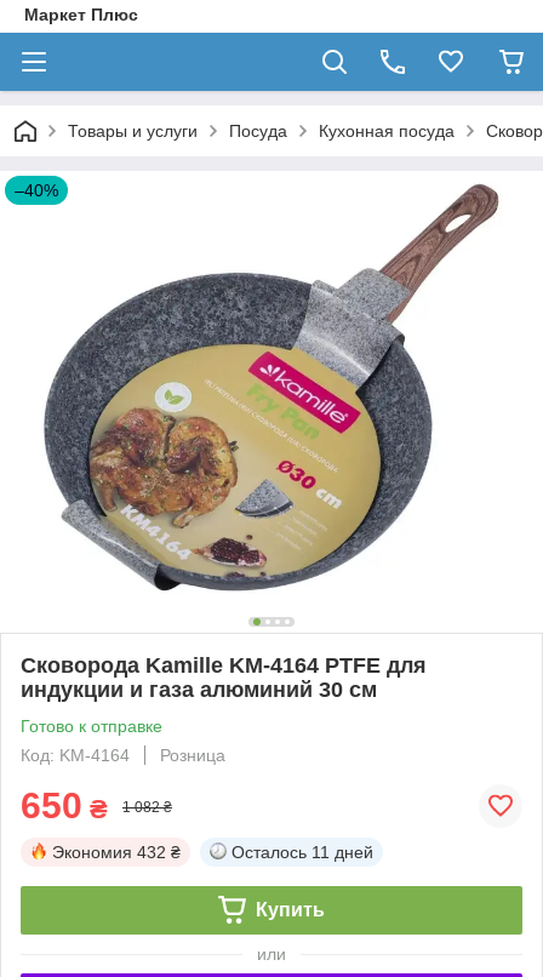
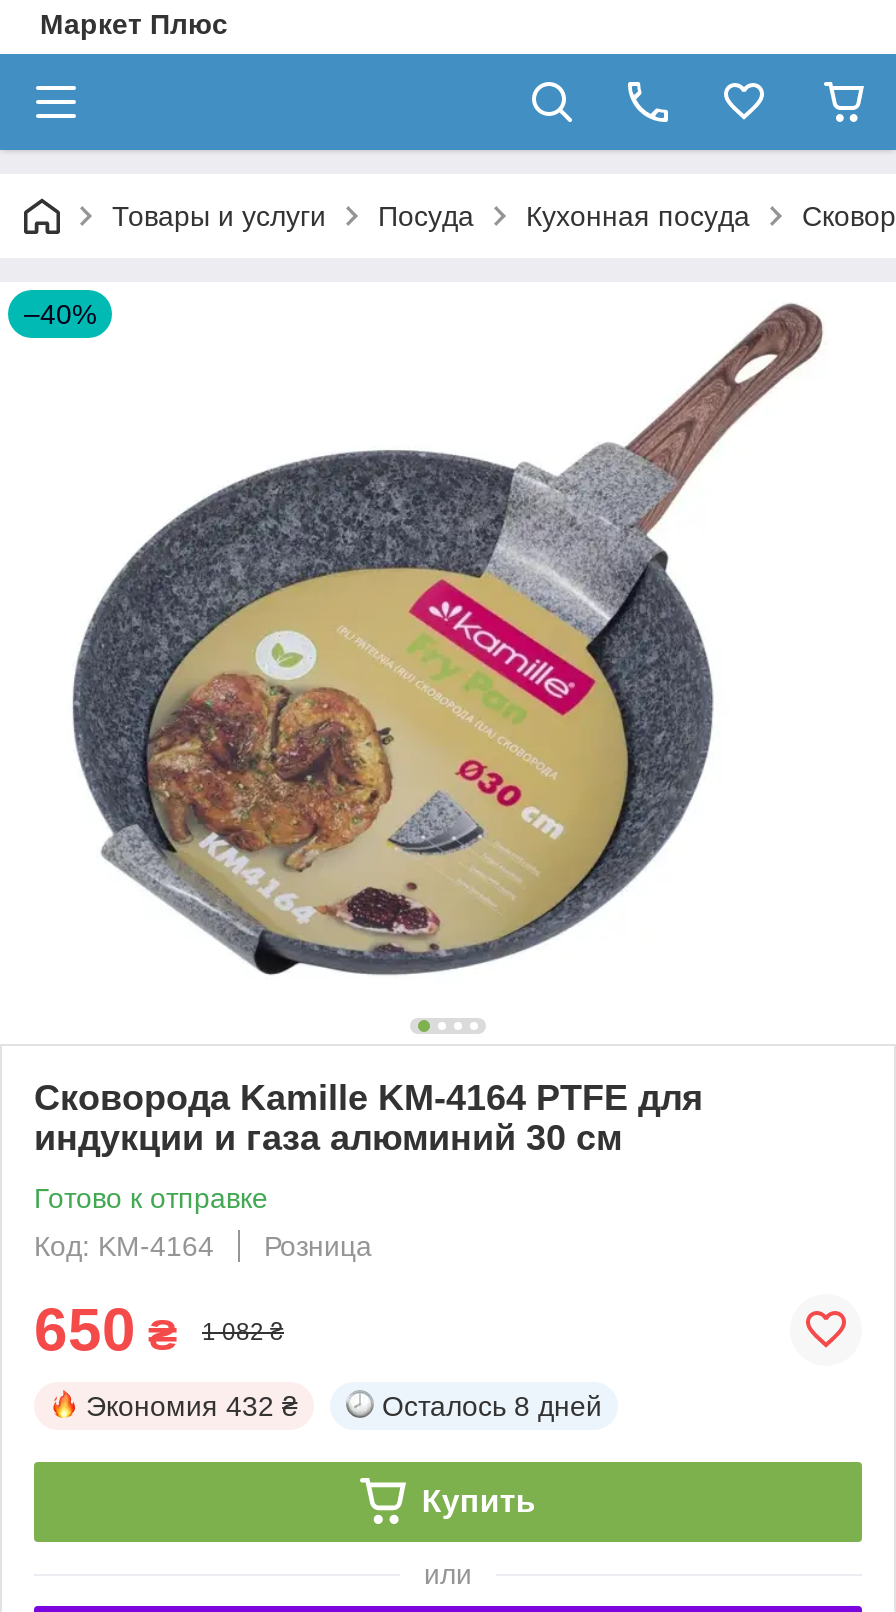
[232,842,373,862] Осталось 11 дней -> [382,1390,602,1422] Осталось 8 дней

